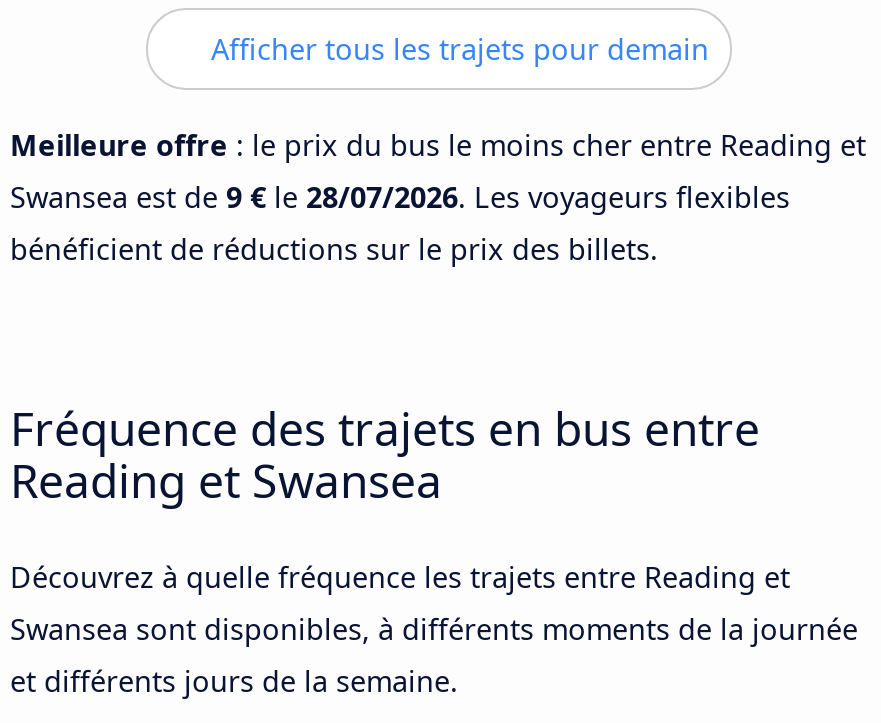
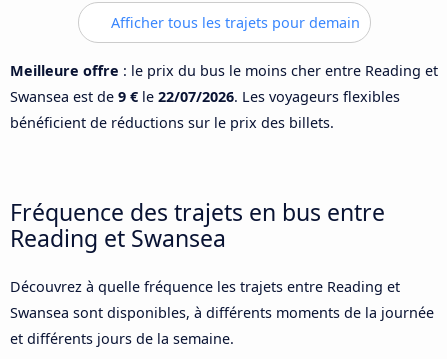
[10,177,790,215] Swansea est de 9 €le 28/07/2026. Les voyageurs flexibles -> [10,87,400,106] Swansea est de 9 €le 22/07/2026. Les voyageurs flexibles

